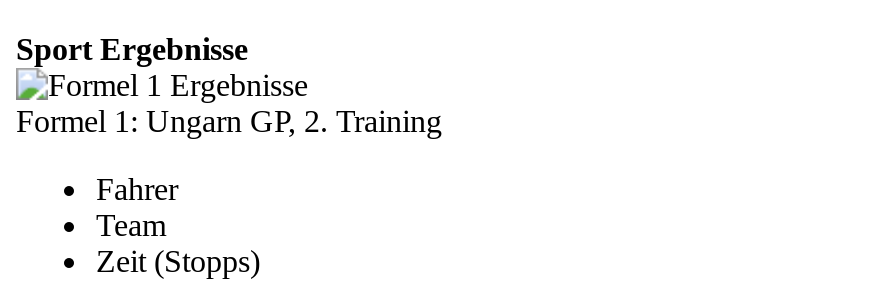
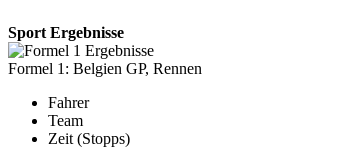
[16,104,442,138] Formel 1: Ungarn GP, 2. Training -> [8,60,202,77] Formel 1: Belgien GP, Rennen

